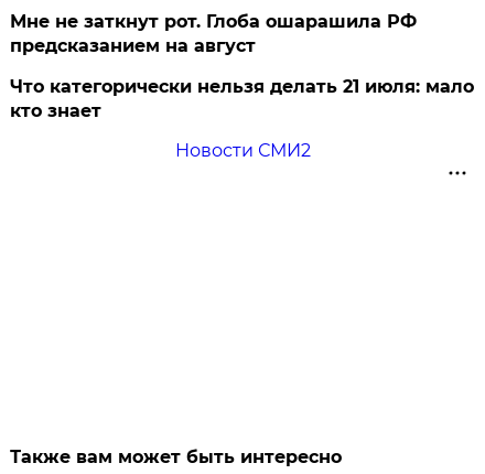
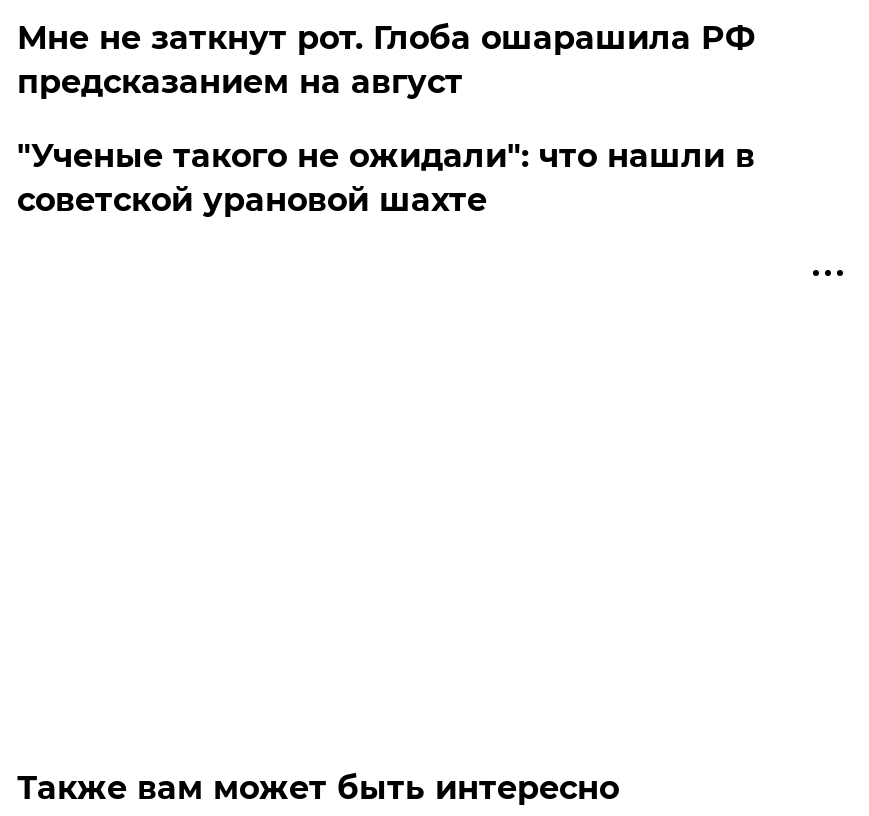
[10,76,474,161] Что категорически нельзя делать 21 июля: мало | кто знает | Новости СМИ2 -> [17,137,755,219] "Ученые такого не ожидали": что нашли в | советской урановой шахте

